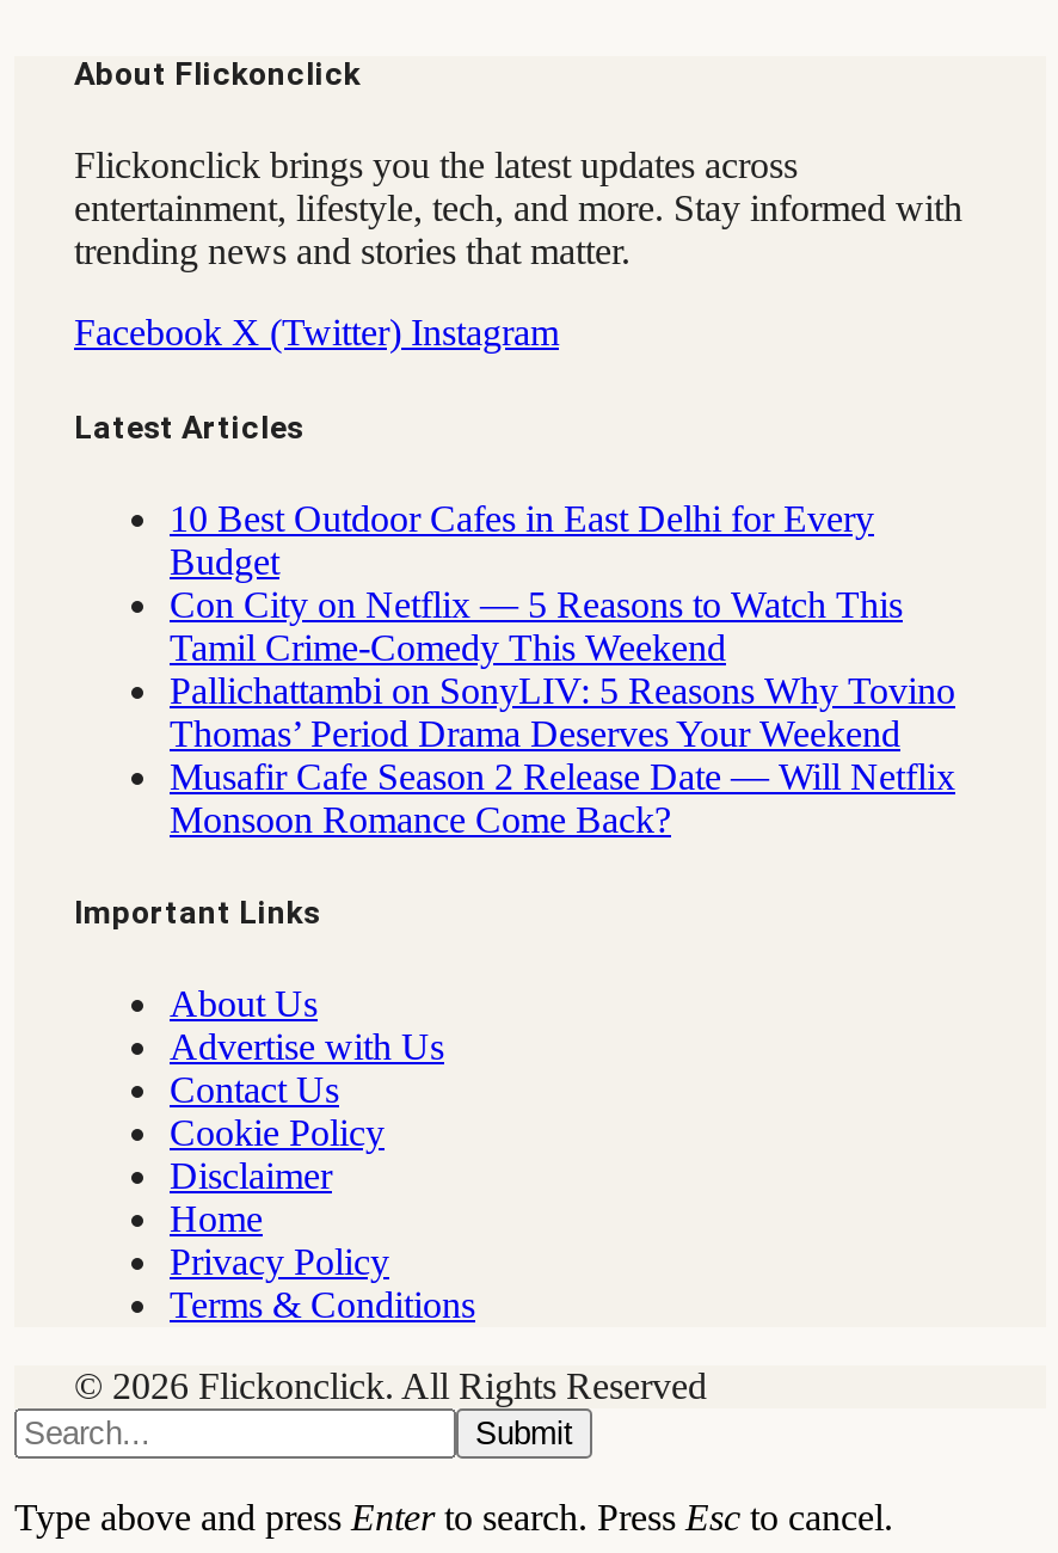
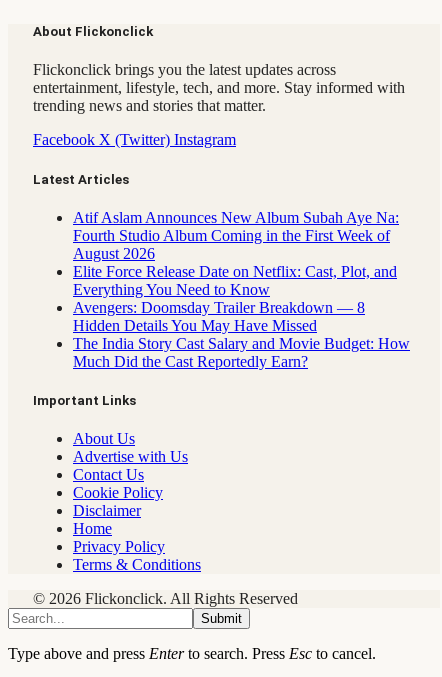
[170,498,955,839] 10 Best Outdoor Cafes in East Delhi for Every | Budget | Con City on Netflix — 5 Reasons to Watch This | Tamil Crime-Comedy This Weekend | Pallichattambi on SonyLIV: 5 Reasons Why Tovino | Thomas’ Period Drama Deserves Your Weekend | Musafir Cafe Season 2 Release Date — Will Netflix | Monsoon Romance Come Back? -> [73,209,410,370] Atif Aslam Announces New Album Subah Aye Na: | Fourth Studio Album Coming in the First Week of | August 2026 | Elite Force Release Date on Netflix: Cast, Plot, and | Everything You Need to Know | Avengers: Doomsday Trailer Breakdown — 8 | Hidden Details You May Have Missed | The India Story Cast Salary and Movie Budget: How | Much Did the Cast Reportedly Earn?

